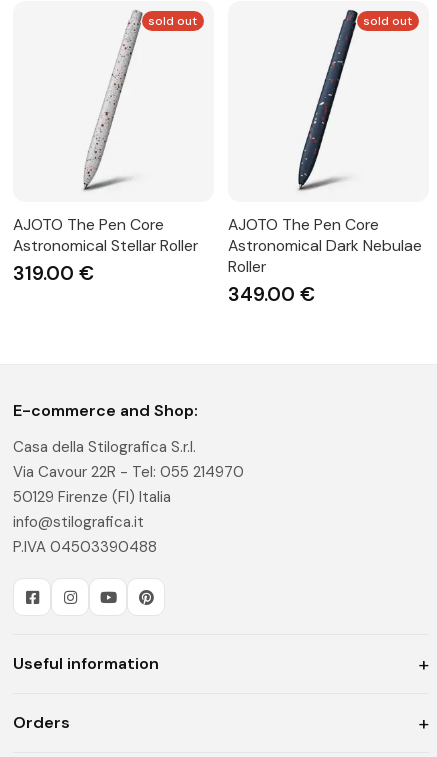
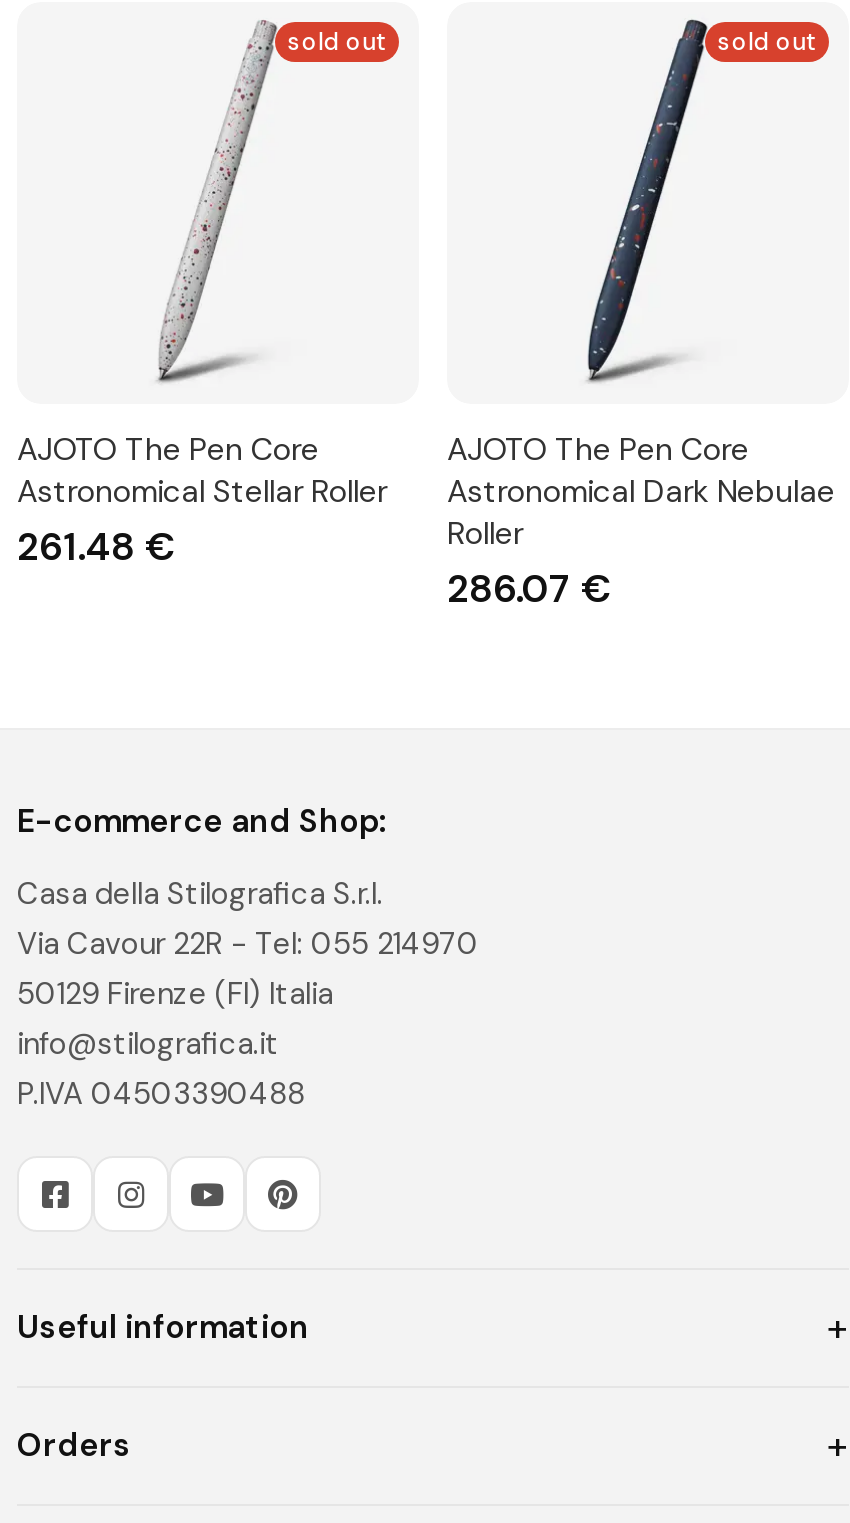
[13,261,94,286] 319.00 € -> [17,523,175,573] 261.48 €
[228,282,315,307] 349.00 € -> [447,565,611,615] 286.07 €

